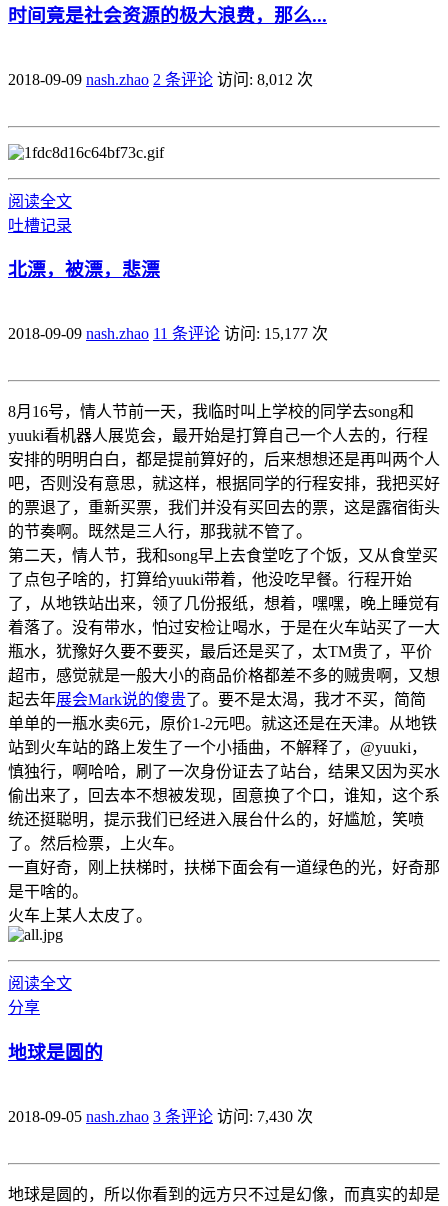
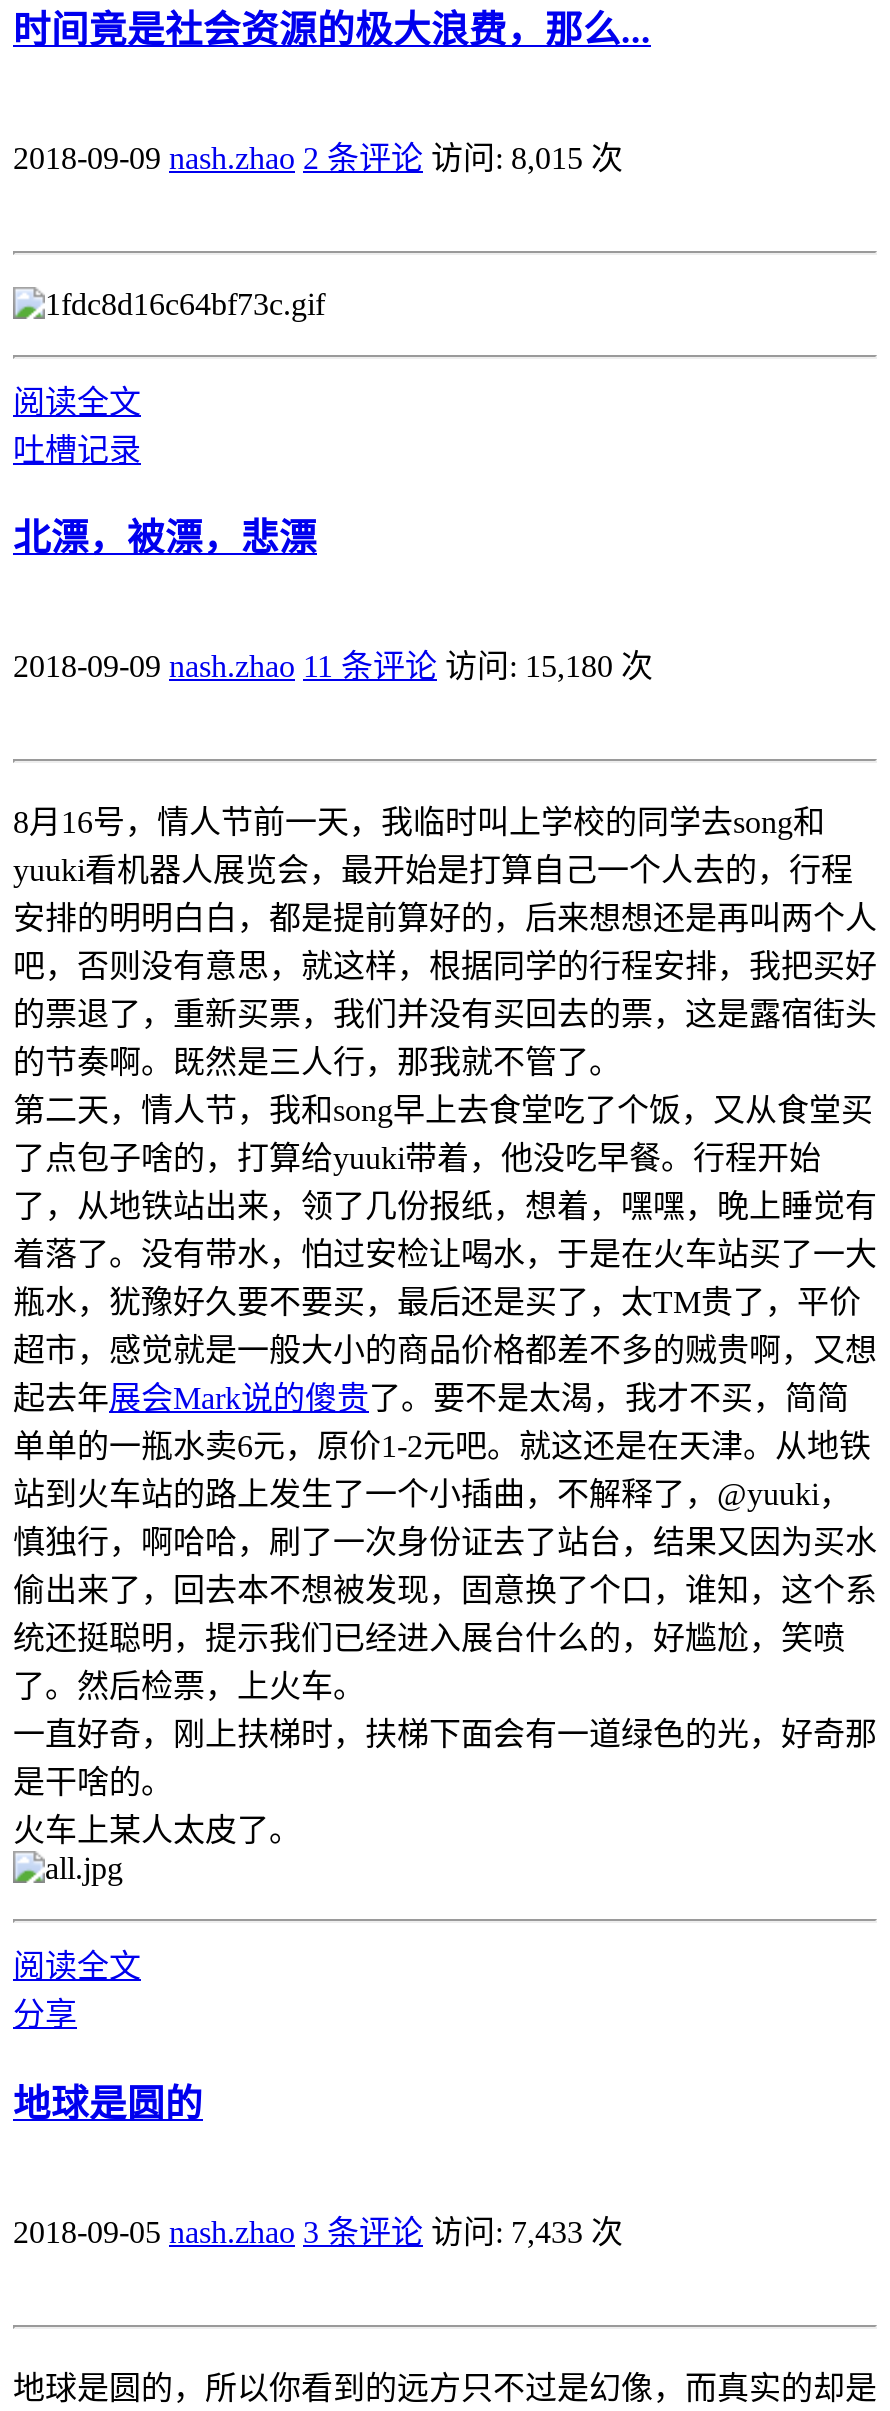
[8,71,313,88] 2018-09-09 nash.zhao 2 条评论 访问: 8,012 次 -> [13,140,623,174] 2018-09-09 nash.zhao 2 条评论 访问: 8,015 次
[8,325,328,342] 2018-09-09 nash.zhao 11 条评论 访问: 15,177 次 -> [13,649,653,683] 2018-09-09 nash.zhao 11 条评论 访问: 15,180 次
[8,1108,313,1125] 2018-09-05 nash.zhao 3 条评论 访问: 7,430 次 -> [13,2214,623,2248] 2018-09-05 nash.zhao 3 条评论 访问: 7,433 次

